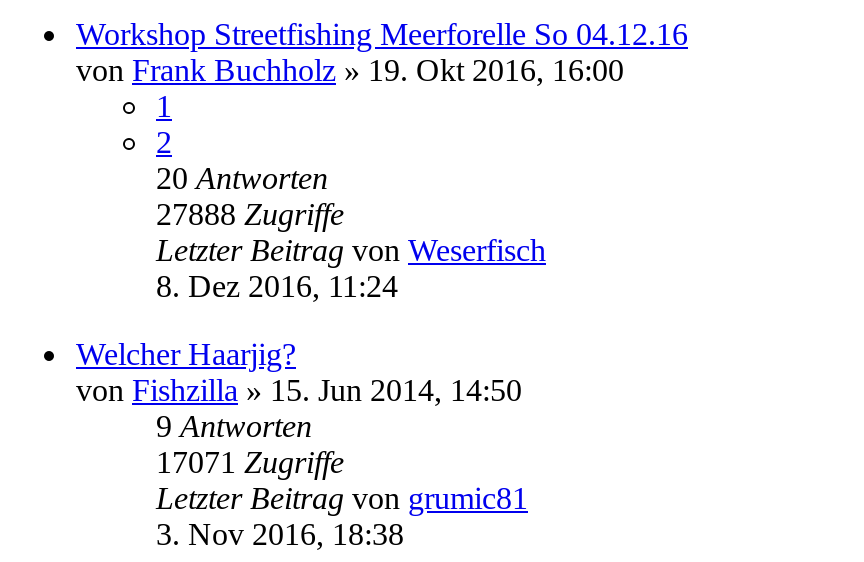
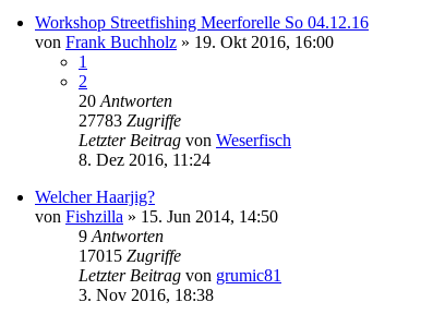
[156,198,344,232] 27888 Zugriffe -> [79,112,181,130] 27783 Zugriffe
[156,446,344,480] 17071 Zugriffe -> [79,247,181,265] 17015 Zugriffe

